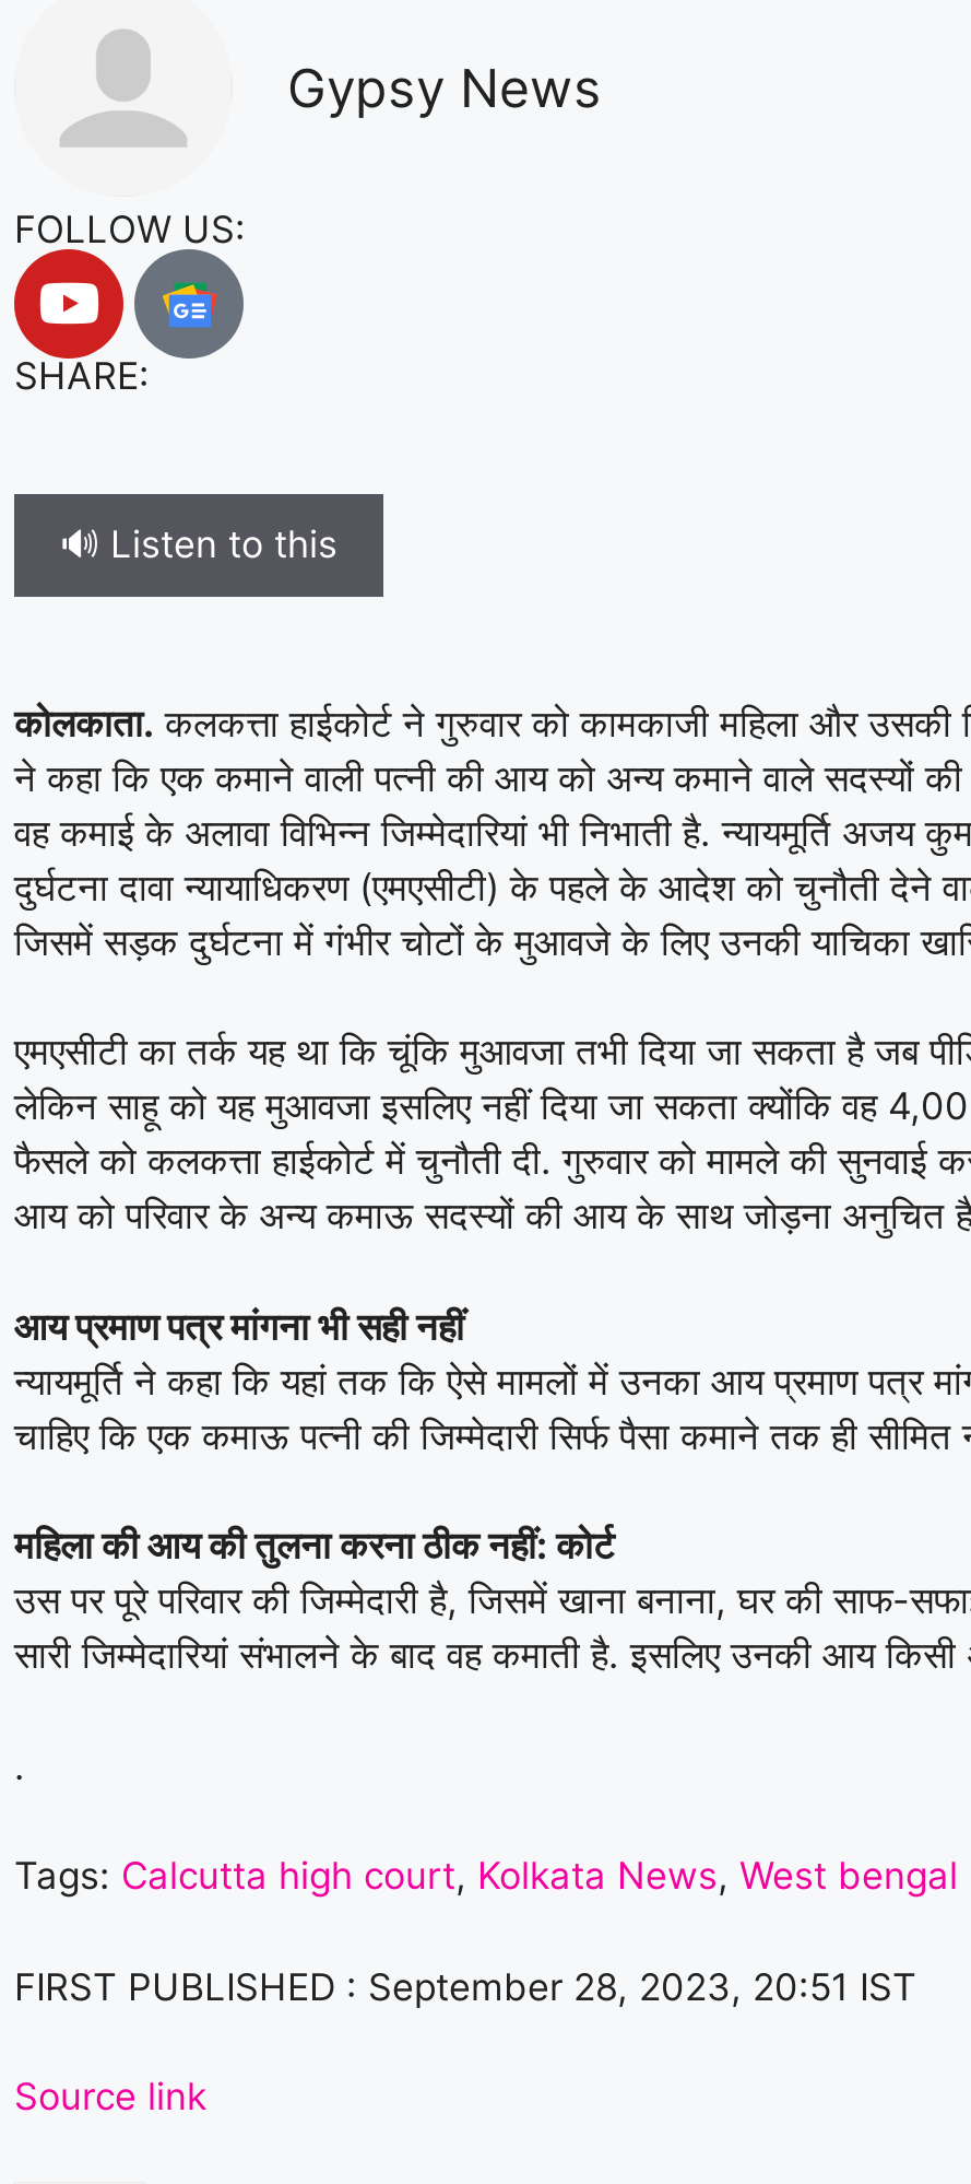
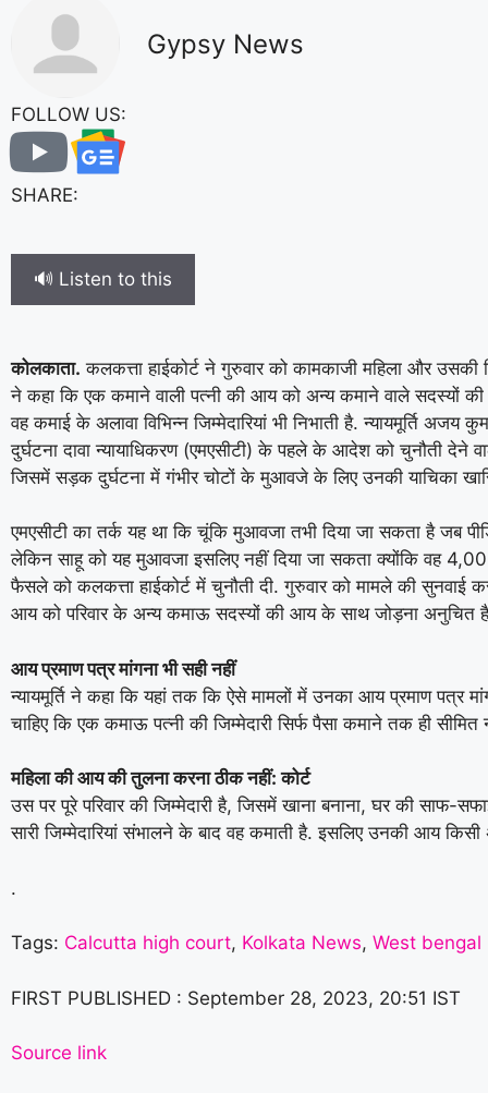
[12,258,246,361] [image] -> [9,129,126,179] [image]

